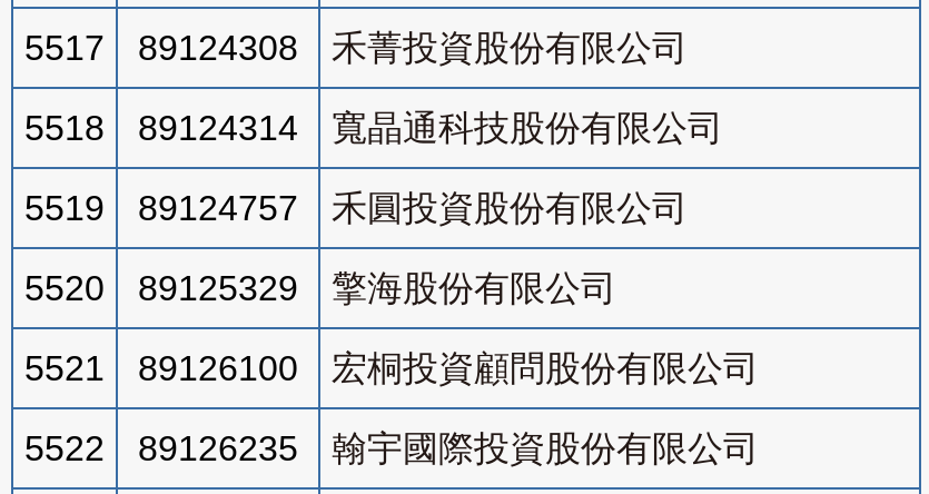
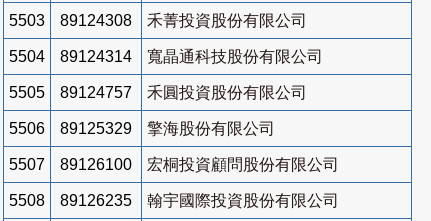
[24,29,105,67] 5517 -> [9,12,45,29] 5503
[24,109,723,147] 5518 89124314 寬晶通科技股份有限公司 -> [9,48,323,65] 5504 89124314 寬晶通科技股份有限公司
[24,189,688,227] 5519 89124757 禾圓投資股份有限公司 -> [9,84,307,101] 5505 89124757 禾圓投資股份有限公司
[24,269,616,307] 5520 89125329 擎海股份有限公司 -> [9,120,275,137] 5506 89125329 擎海股份有限公司
[24,349,759,387] 5521 89126100 宏桐投資顧問股份有限公司 -> [9,156,339,173] 5507 89126100 宏桐投資顧問股份有限公司
[24,429,759,467] 5522 89126235 翰宇國際投資股份有限公司 -> [9,192,339,209] 5508 89126235 翰宇國際投資股份有限公司

